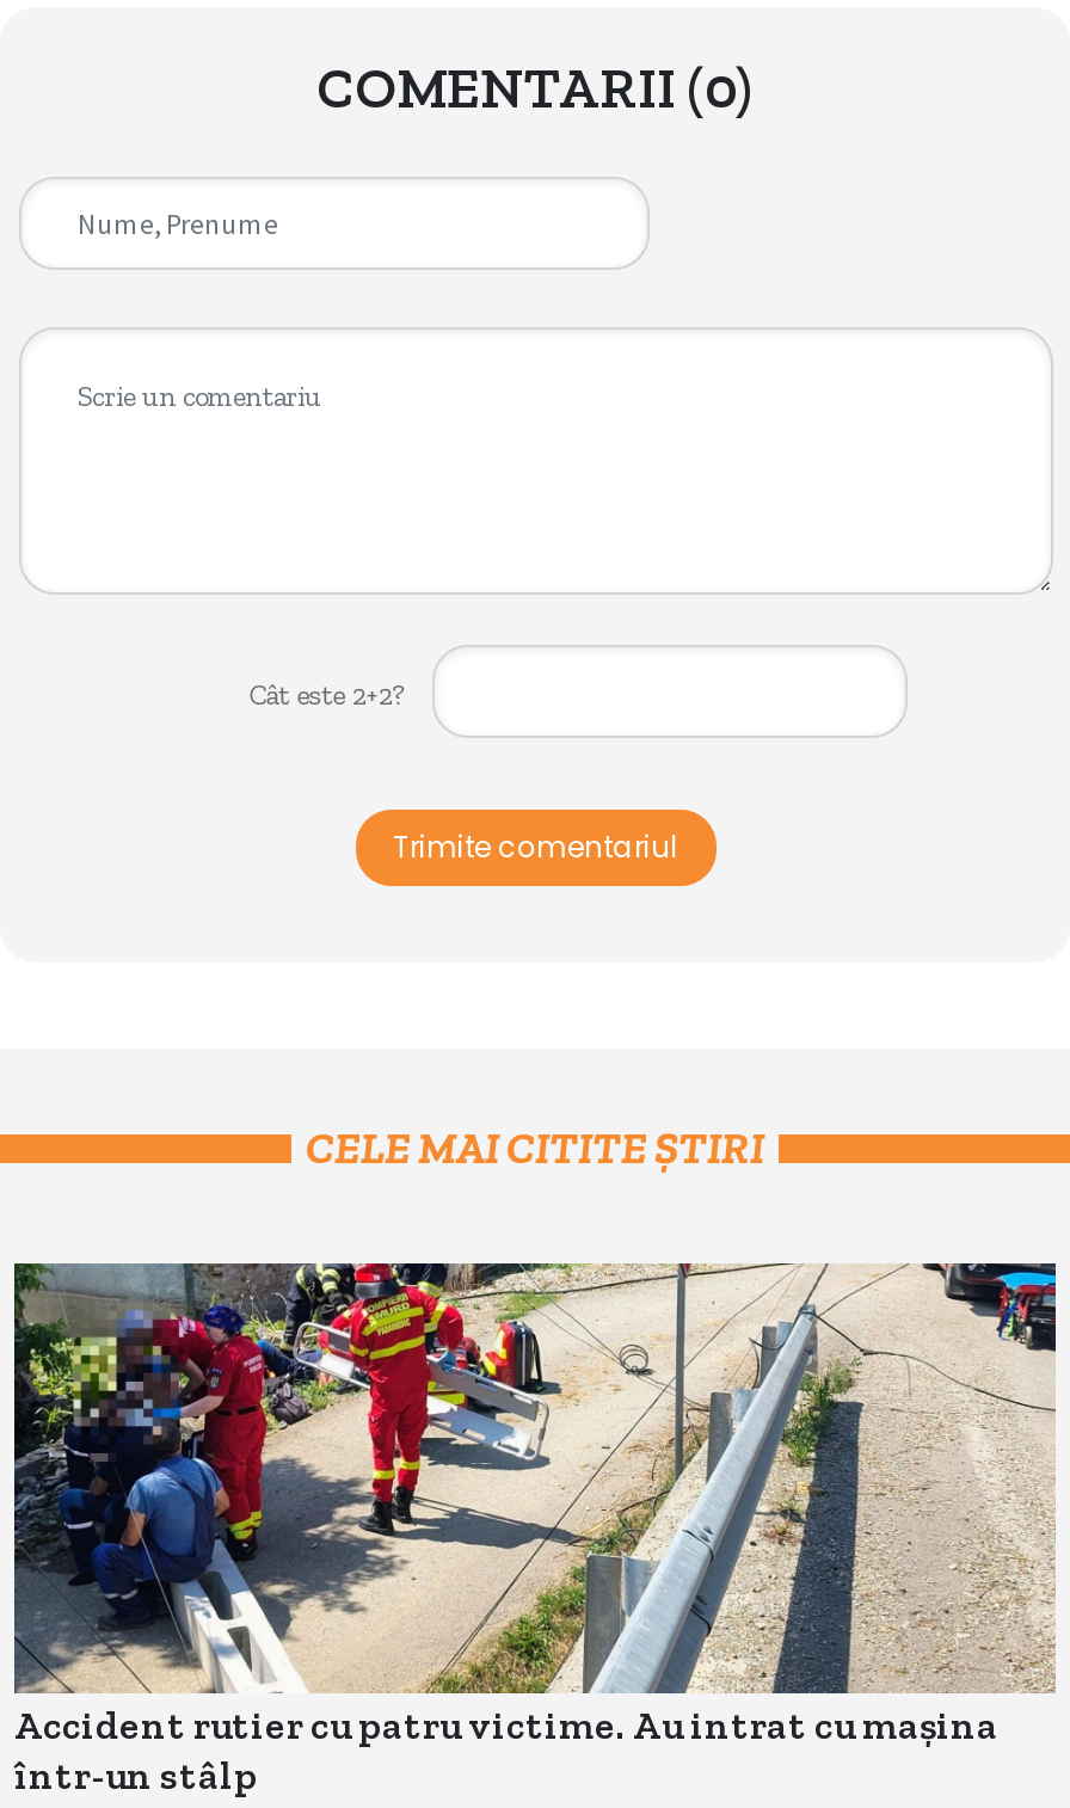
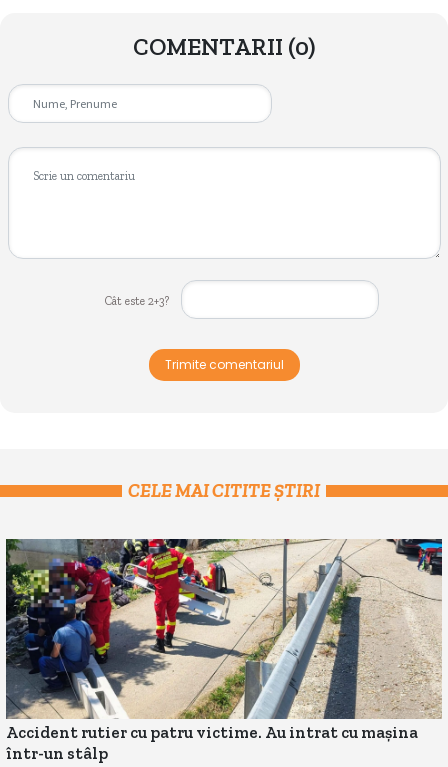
[249,677,404,711] Cât este 2+2? -> [105,293,169,307] Cât este 2+3?

